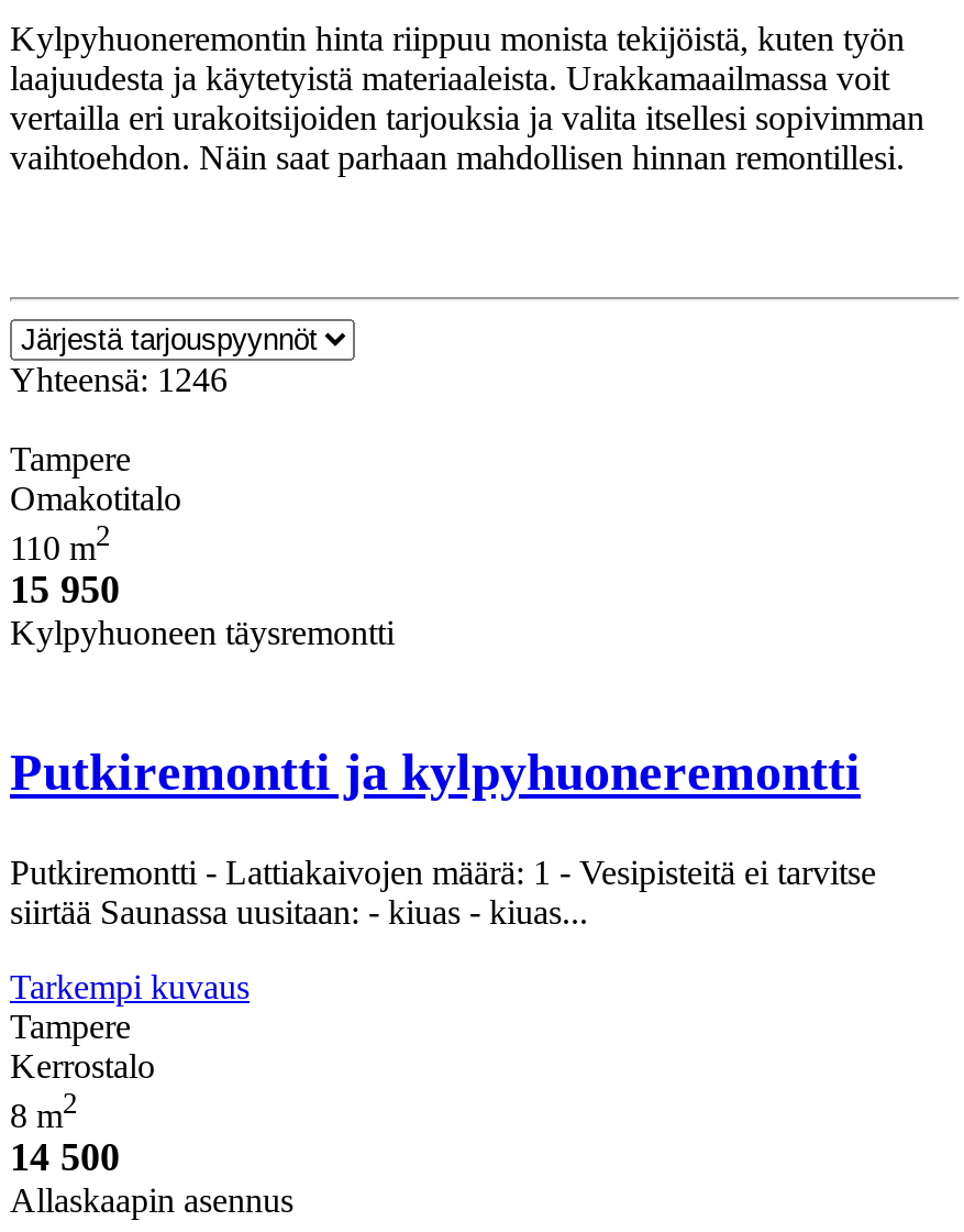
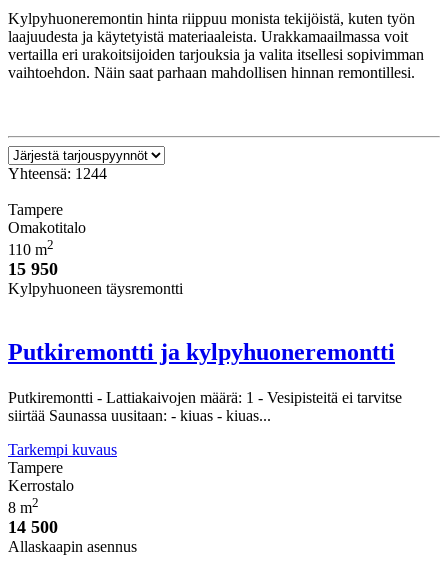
[10,360,228,398] Yhteensä: 1246 -> [8,165,107,182] Yhteensä: 1244

